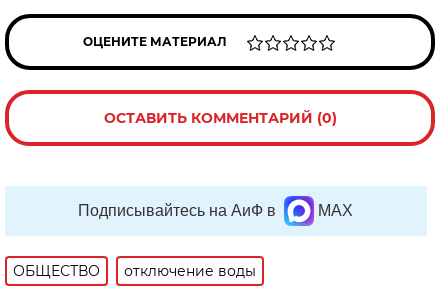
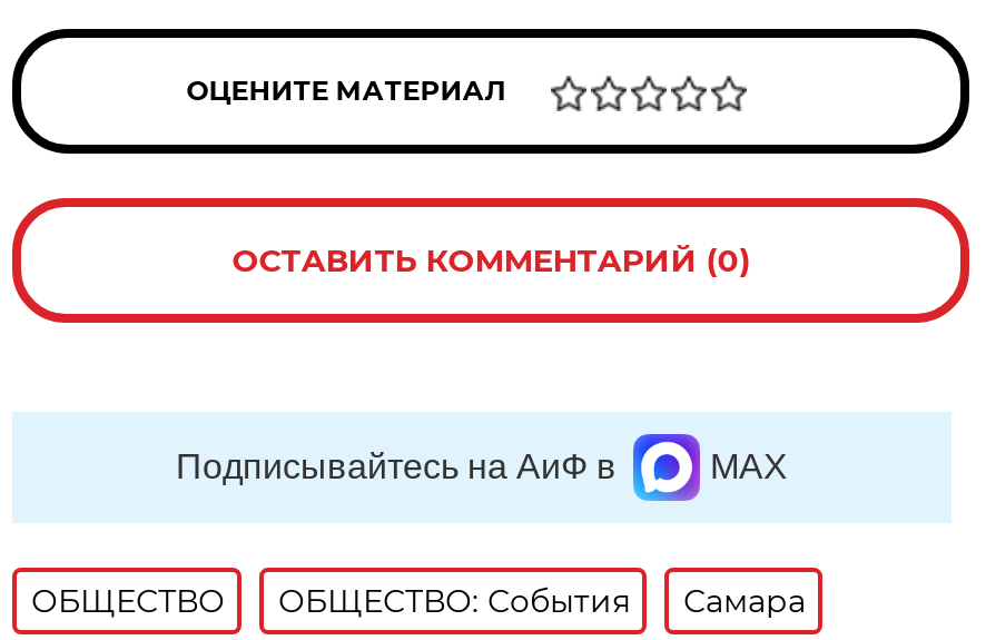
[124,262,256,280] отключение воды -> [278,581,805,621] ОБЩЕСТВО: События | Самара

